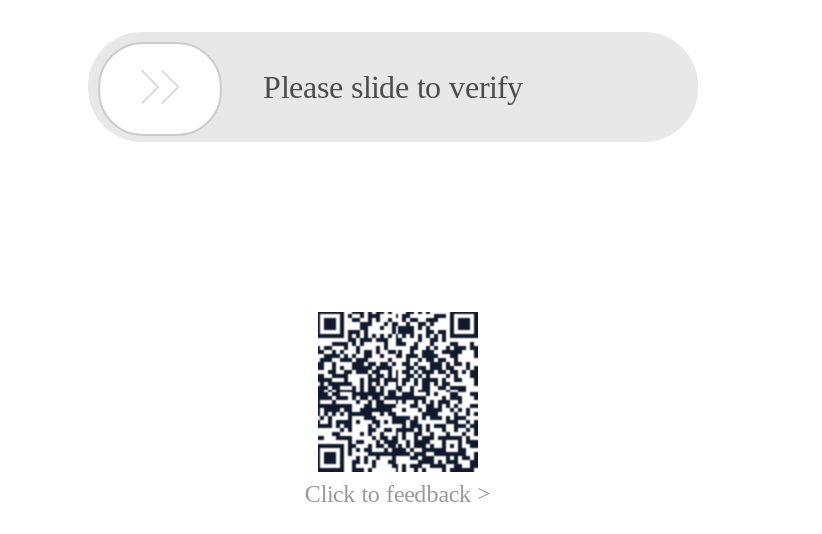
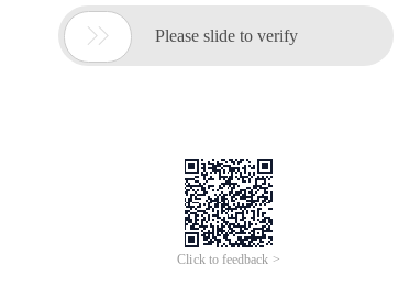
[316,310,480,474] [image] -> [184,159,273,249] [image]

